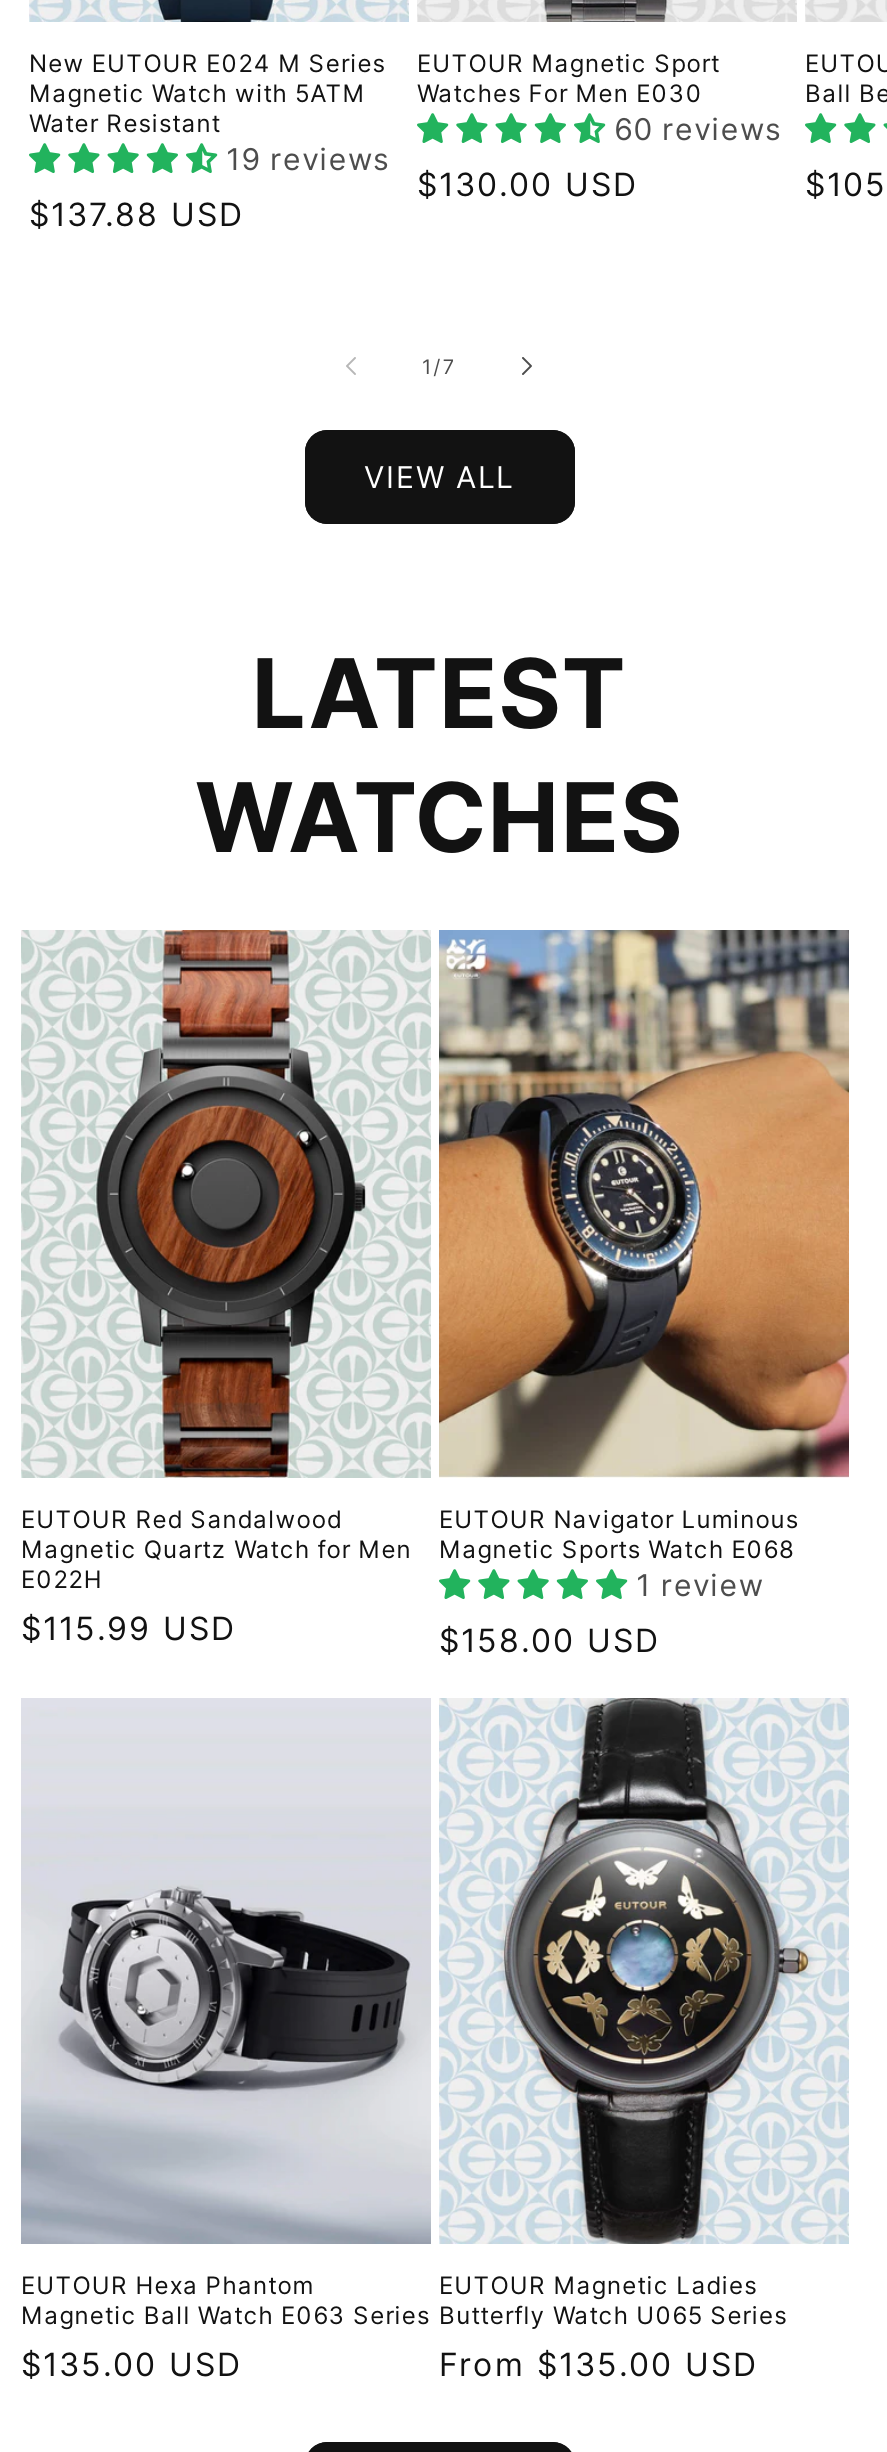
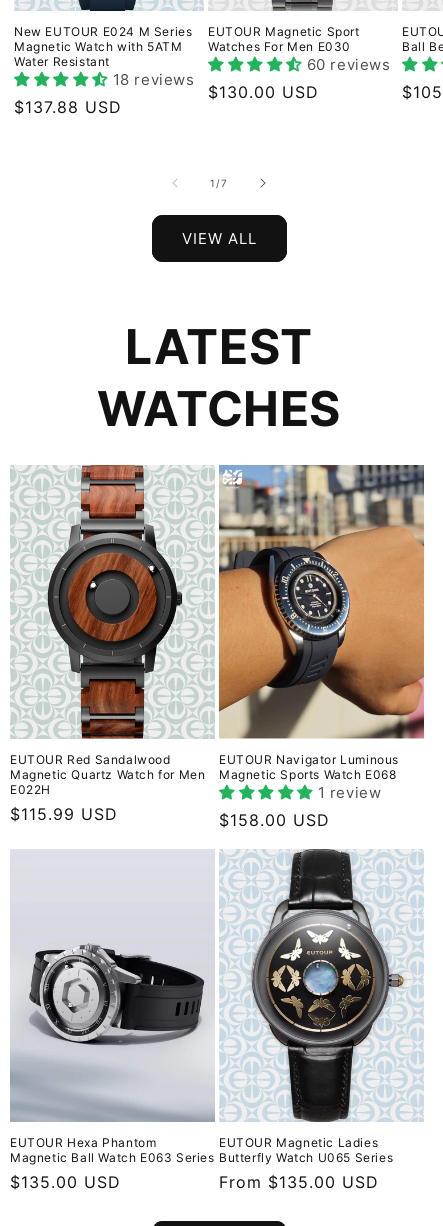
[226,141,390,179] 19 reviews -> [113,70,195,89] 18 reviews

